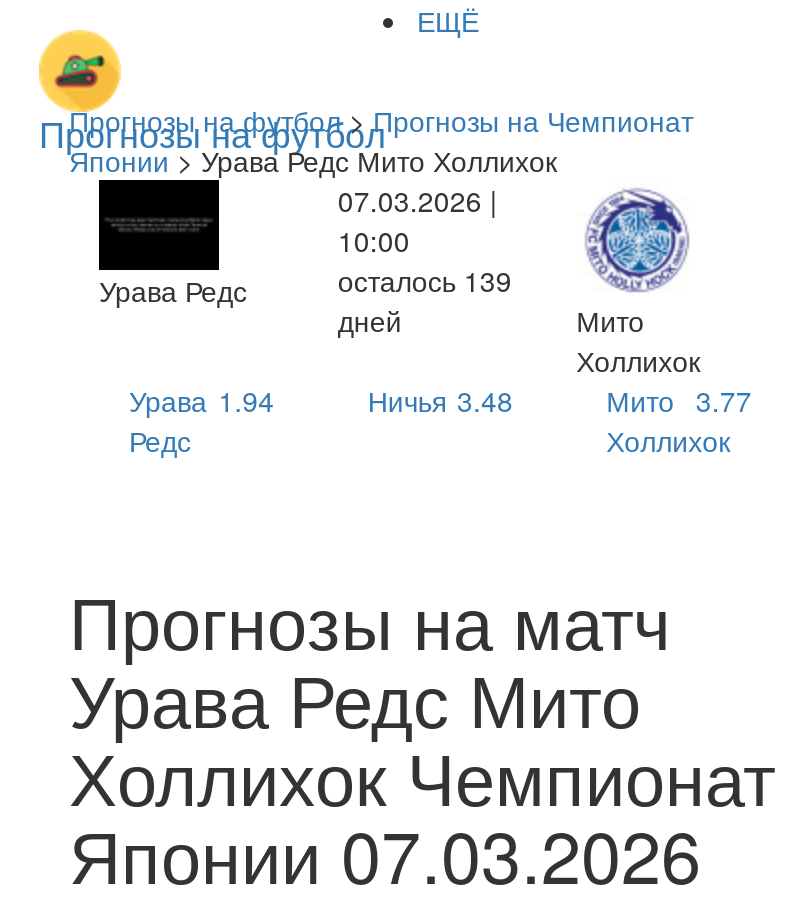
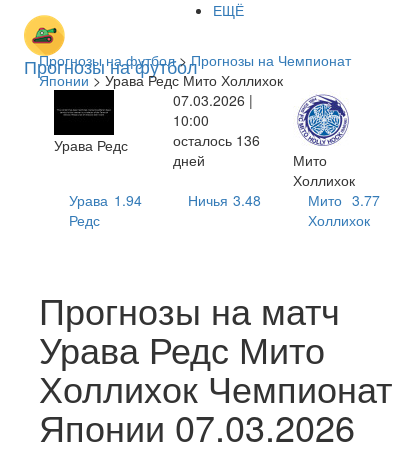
[338,260,512,300] осталось 139 -> [173,130,260,150] осталось 136

